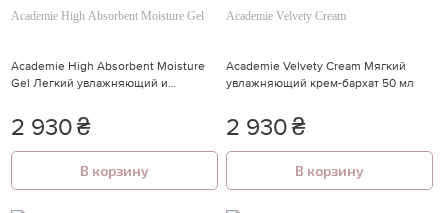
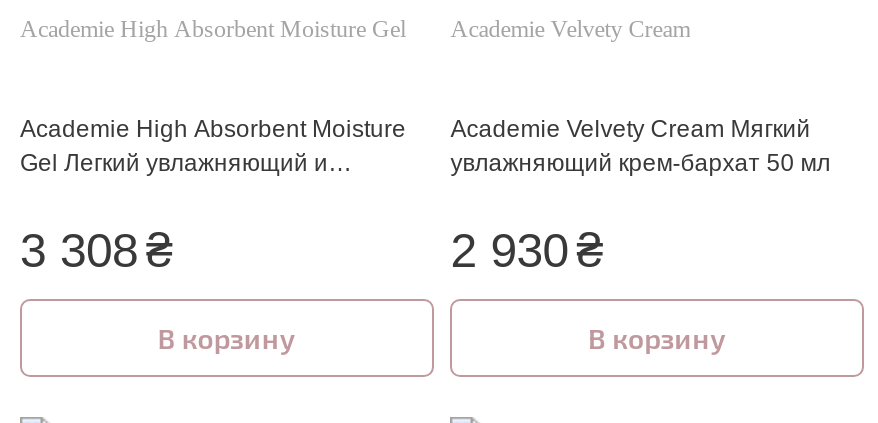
[11,113,90,140] 2 930 ₴ -> [20,223,172,277] 3 308 ₴

